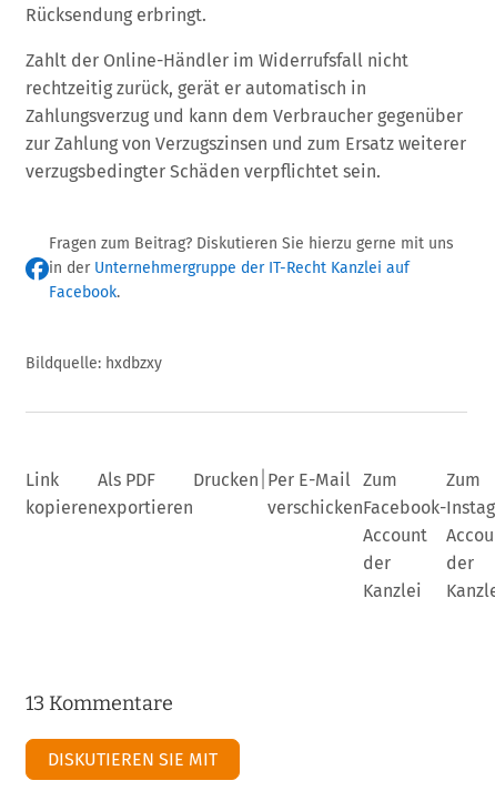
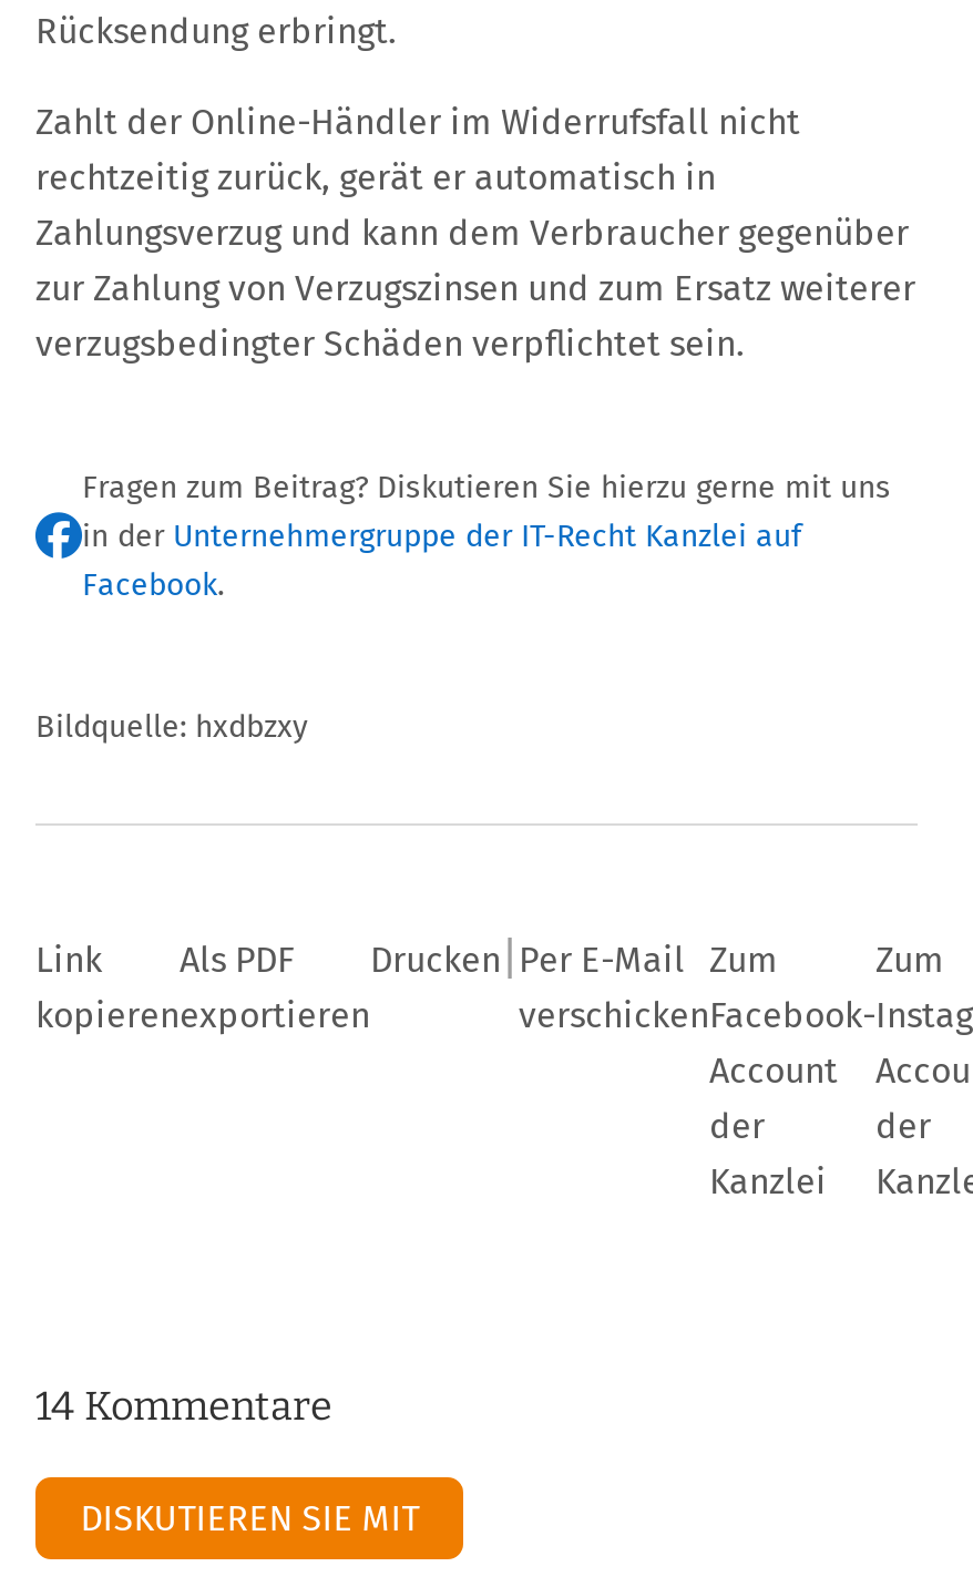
[26,691,173,716] 13 Kommentare -> [35,1381,332,1430] 14 Kommentare

